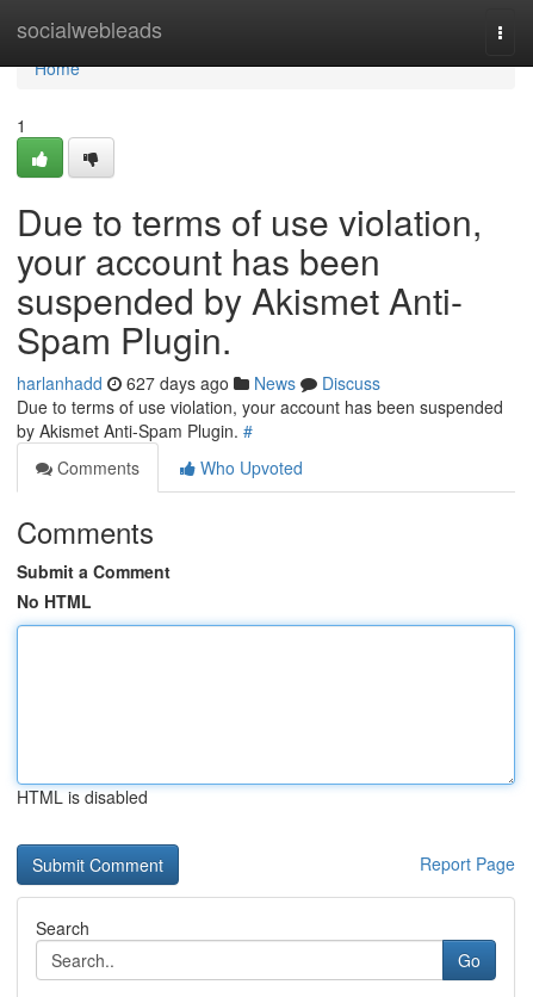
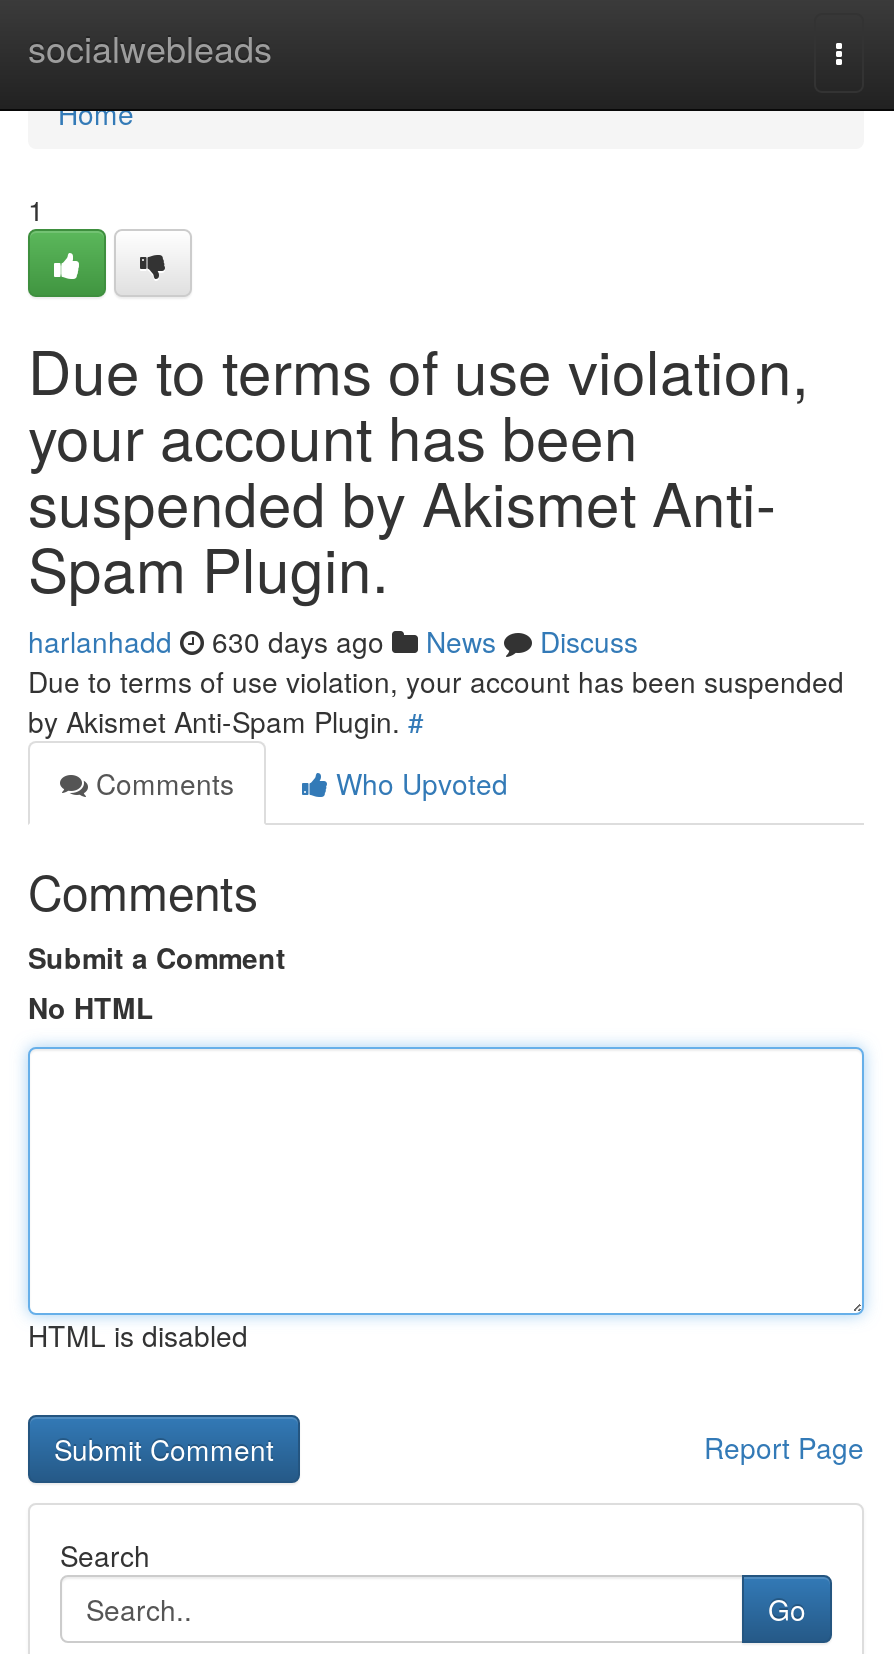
[17,371,380,395] harlanhadd 627 days ago News Discuss -> [28,621,638,661] harlanhadd 630 days ago News Discuss

